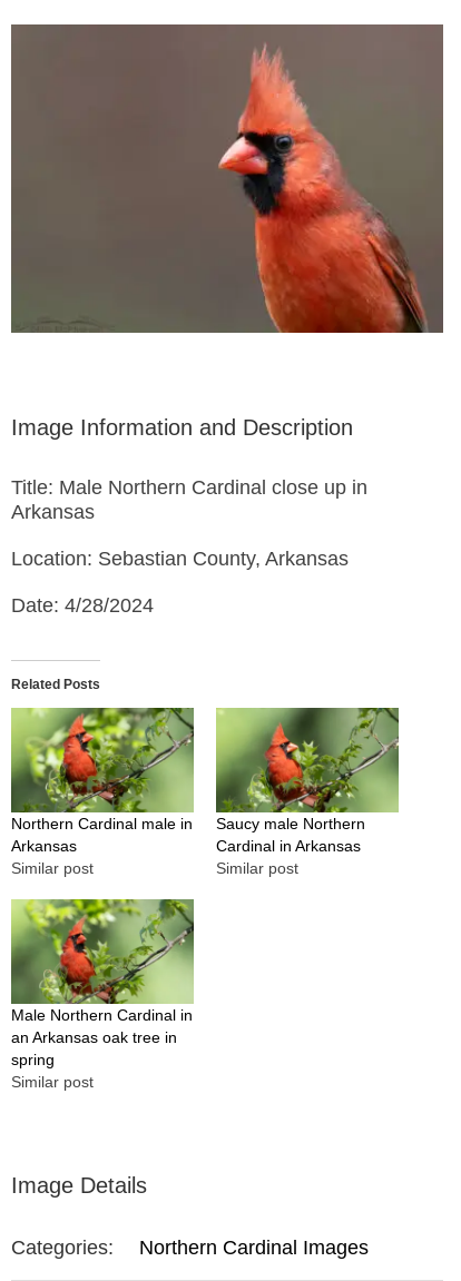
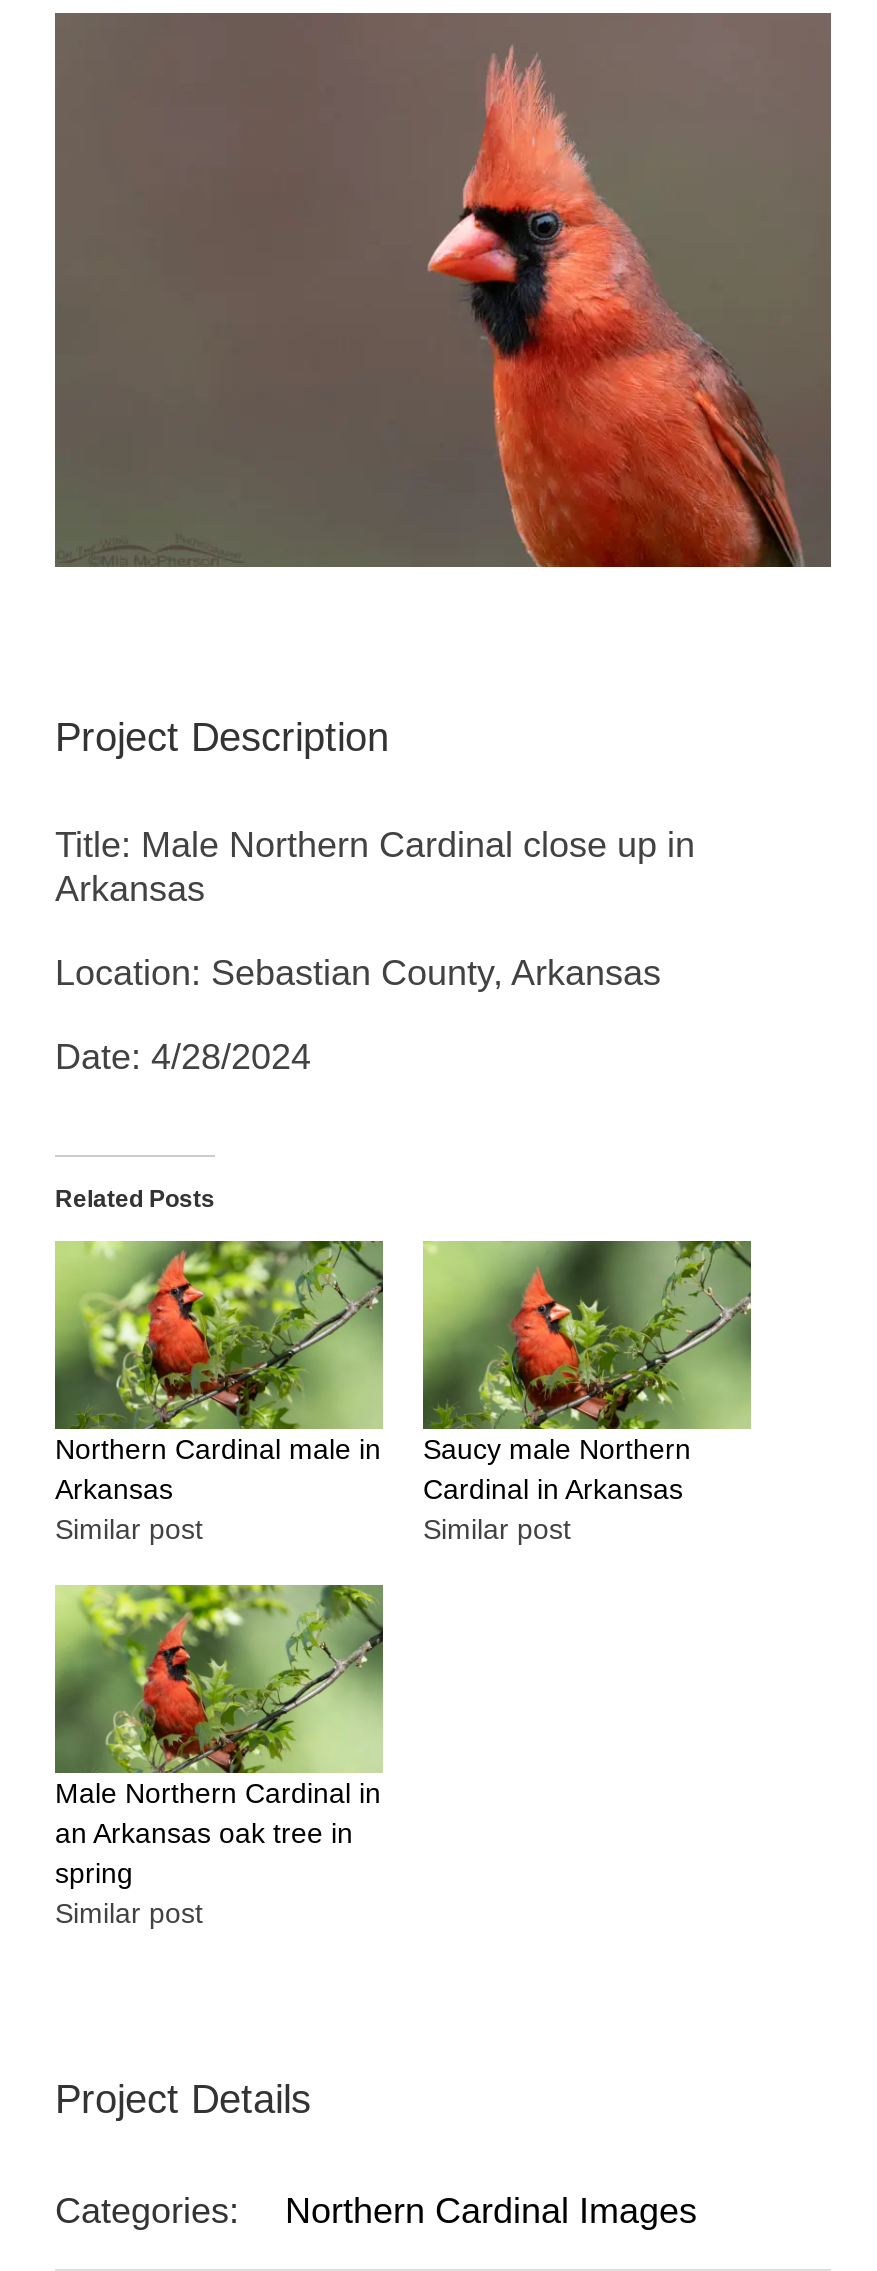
[11,416,353,440] Image Information and Description -> [55,716,389,760] Project Description
[11,1173,147,1197] Image Details -> [55,2077,311,2121] Project Details

